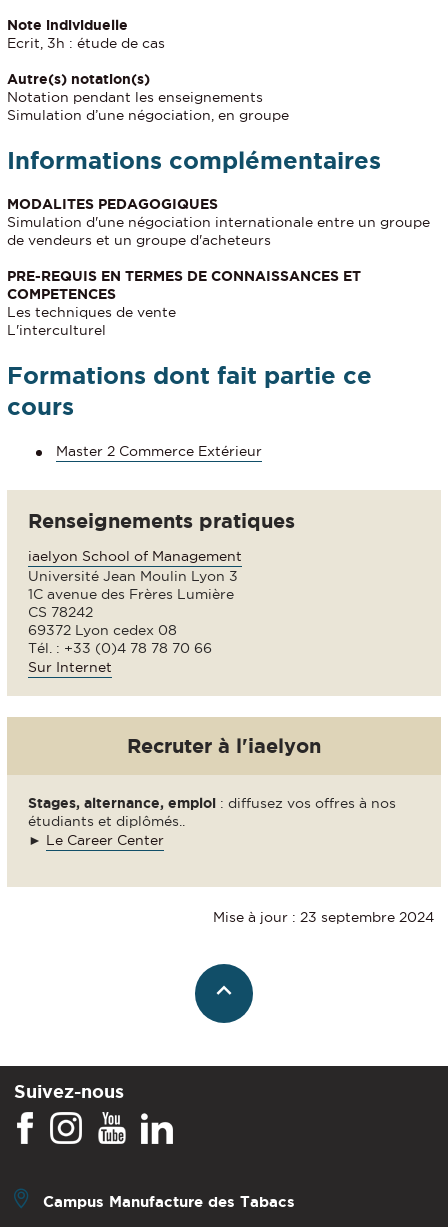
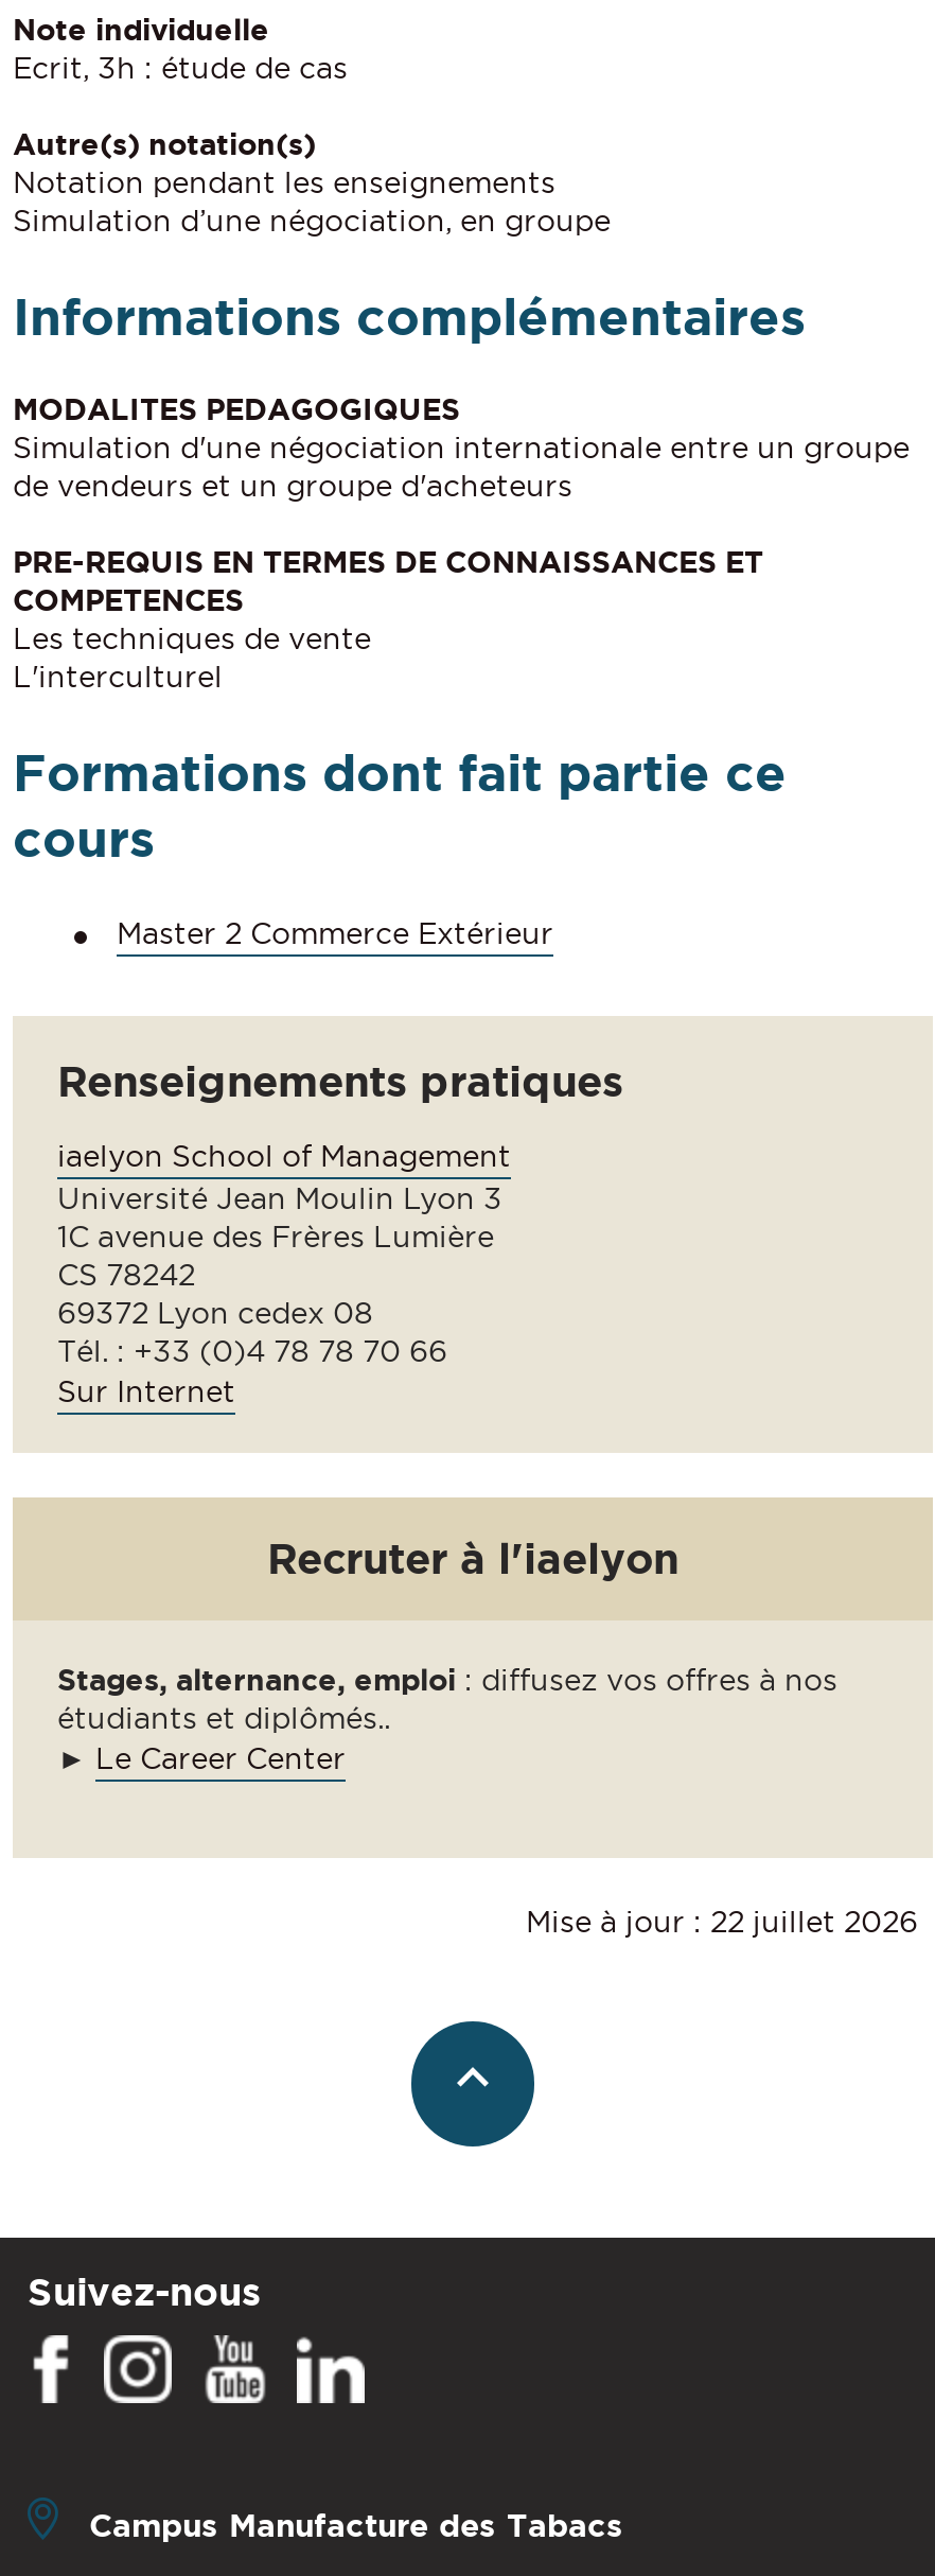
[213,909,434,925] Mise à jour : 23 septembre 2024 -> [526,1904,918,1938] Mise à jour : 22 juillet 2026

